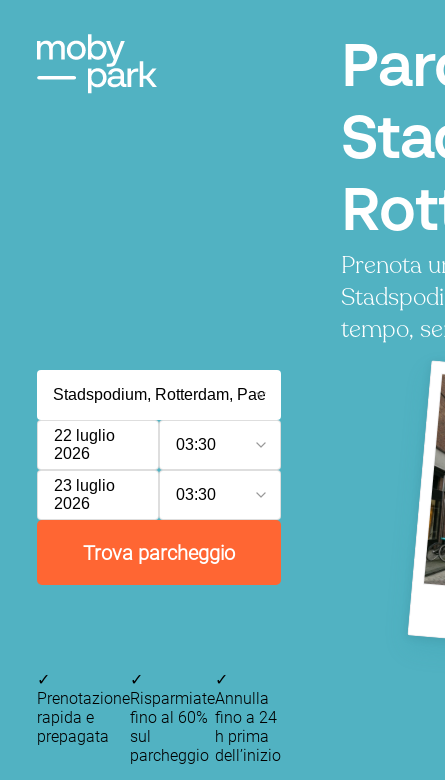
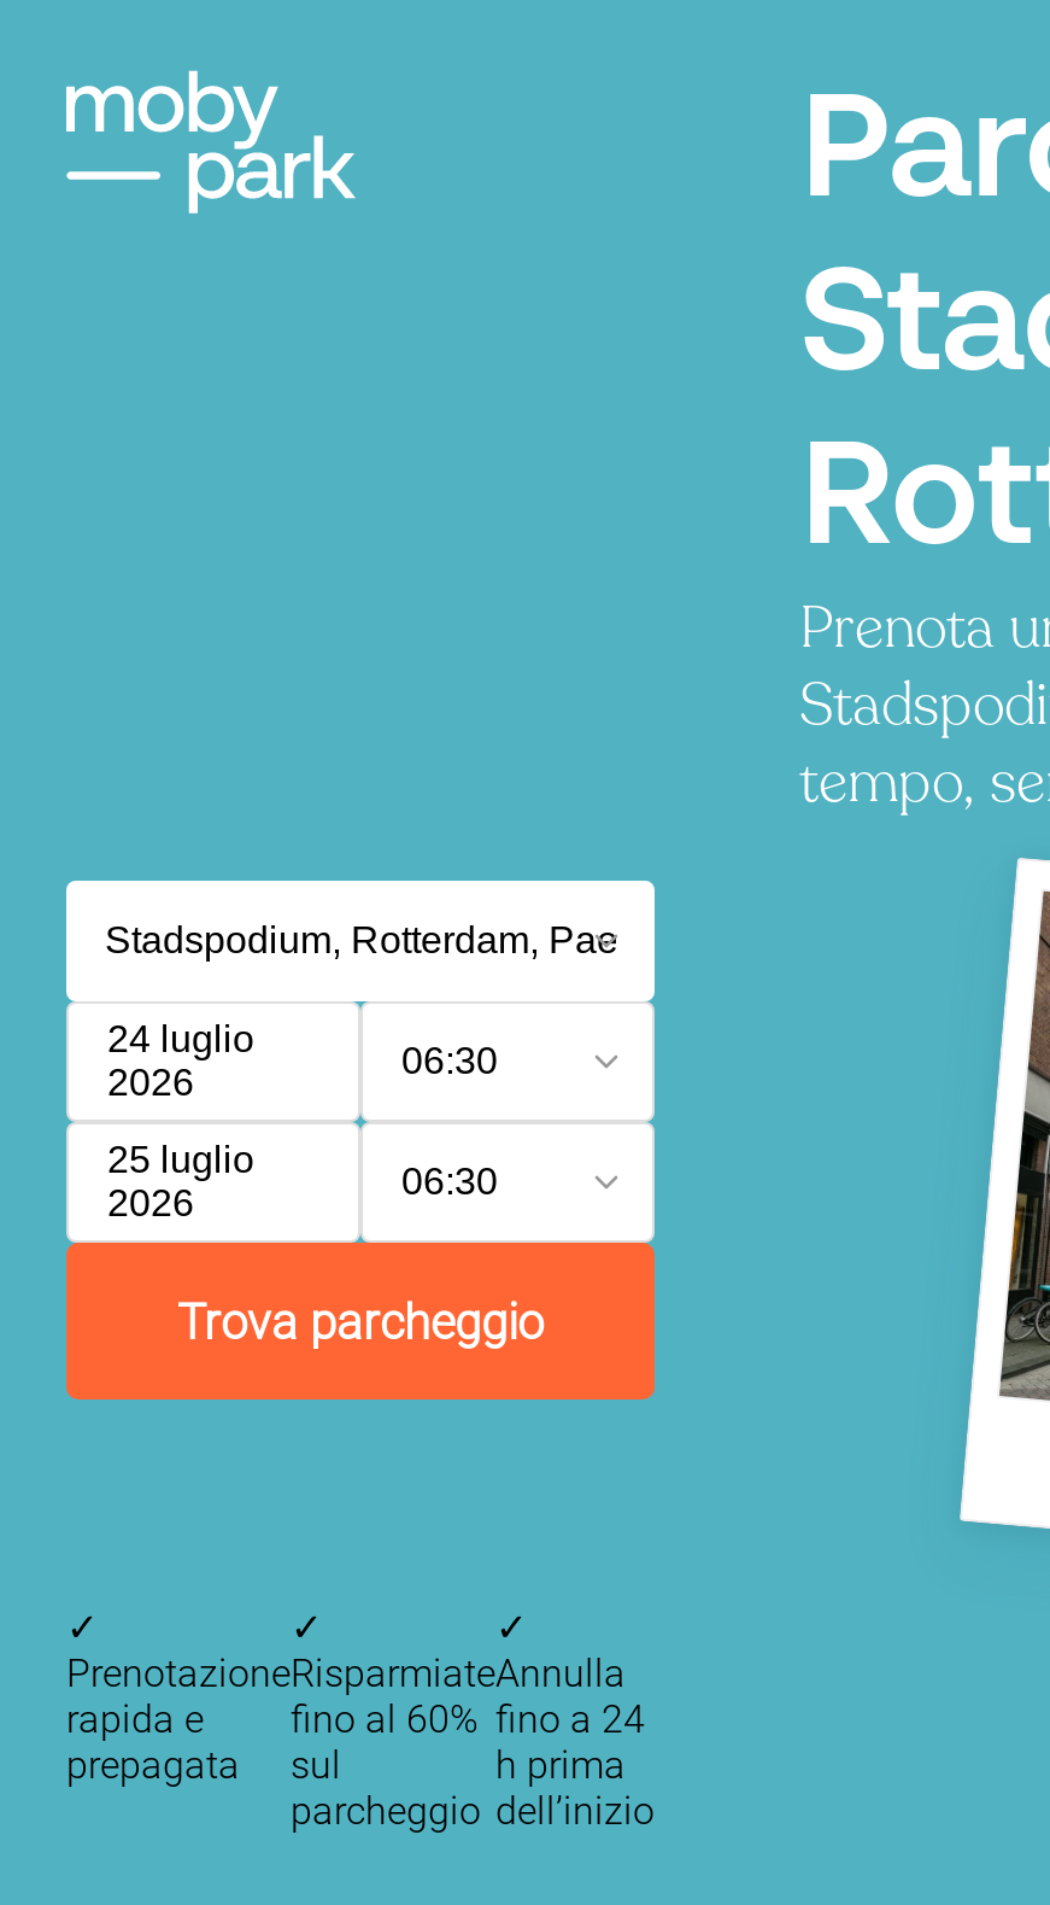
[54,427,115,444] 22 luglio -> [107,1018,254,1059] 24 luglio
[176,436,216,453] 03:30 -> [401,1040,498,1081] 06:30
[54,477,115,494] 23 luglio -> [107,1139,254,1180] 25 luglio
[176,486,216,503] 03:30 -> [401,1161,498,1202] 06:30

